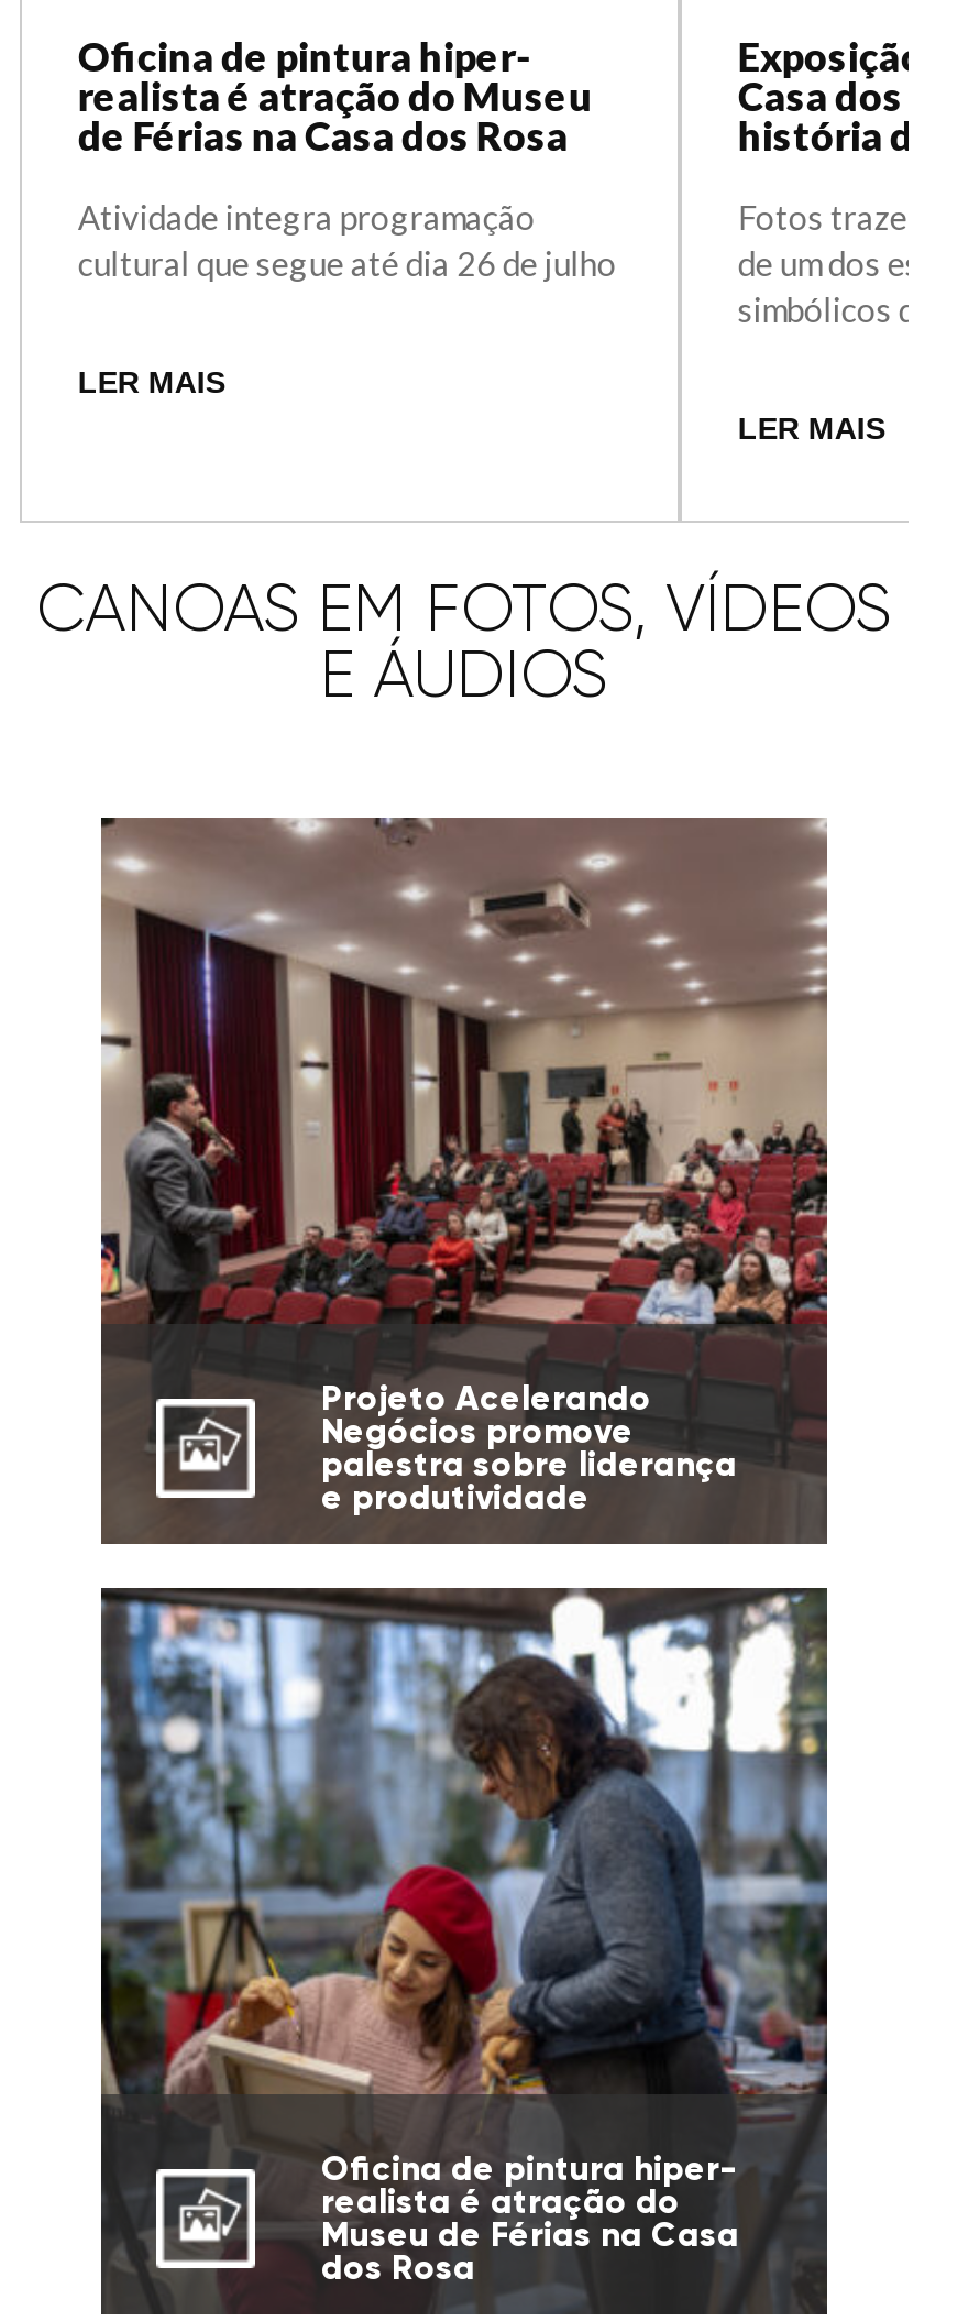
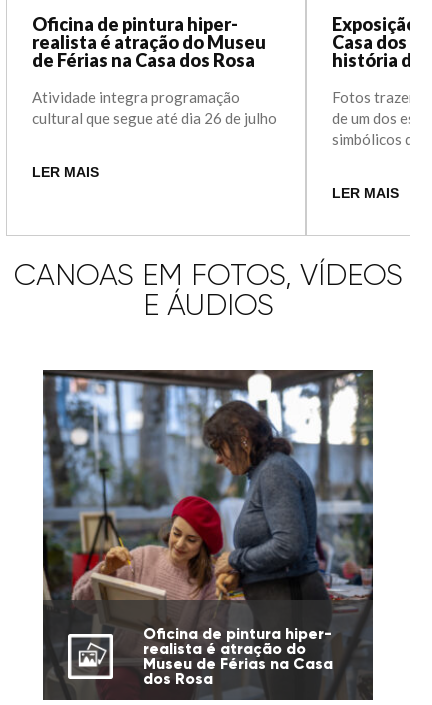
[99,818,829,1544] [image] | Projeto Acelerando | Negócios promove | palestra sobre liderança | e produtividade -> none

